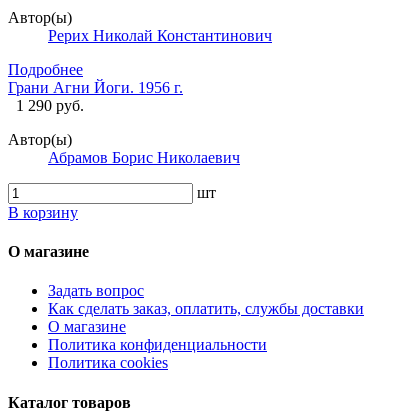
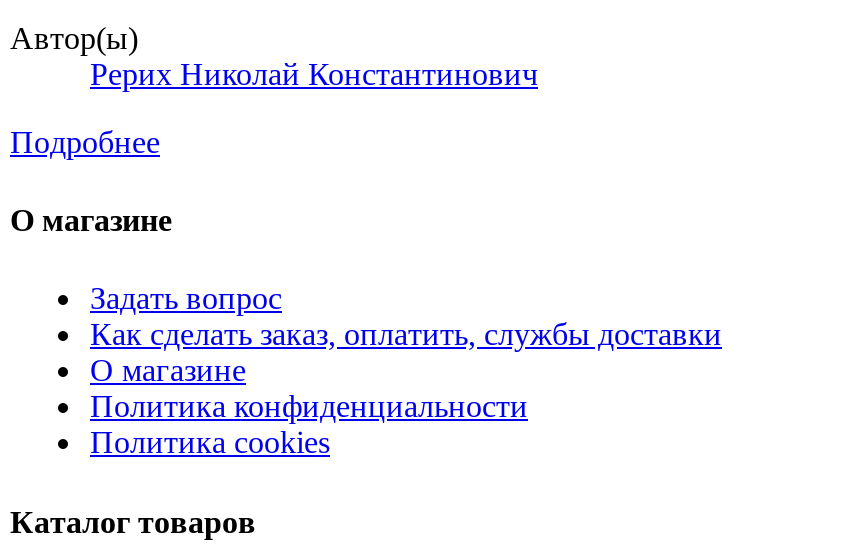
[8,79,240,221] Грани Агни Йоги. 1956 г. | 1 290 руб. | Автор(ы) | Абрамов Борис Николаевич | шт | В корзину -> none

